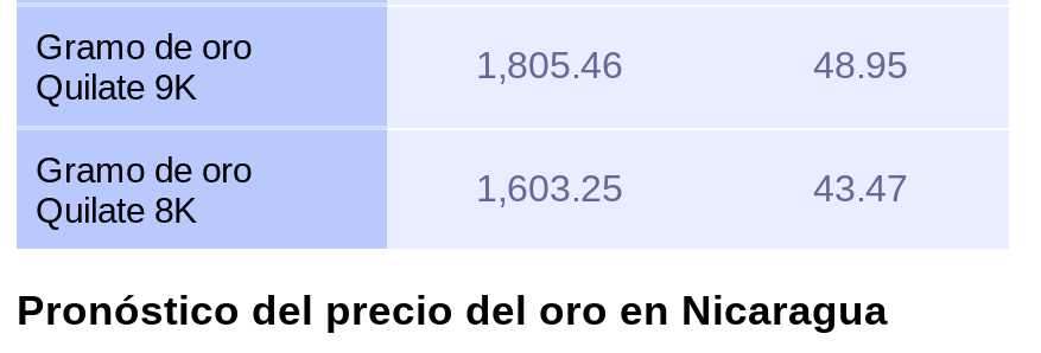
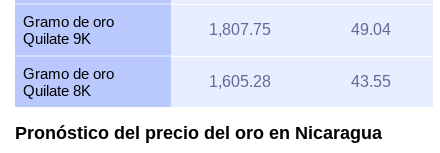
[476,46,623,86] 1,805.46 -> [208,21,270,38] 1,807.75
[813,46,908,86] 48.95 -> [350,21,390,38] 49.04
[476,169,623,210] 1,603.25 -> [208,73,270,90] 1,605.28
[813,169,908,210] 43.47 -> [350,73,390,90] 43.55

